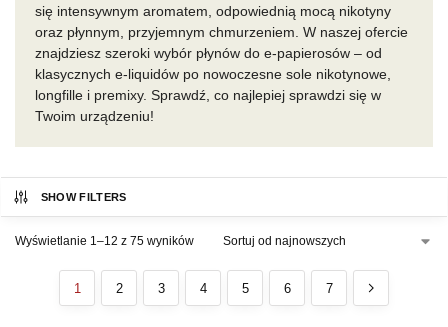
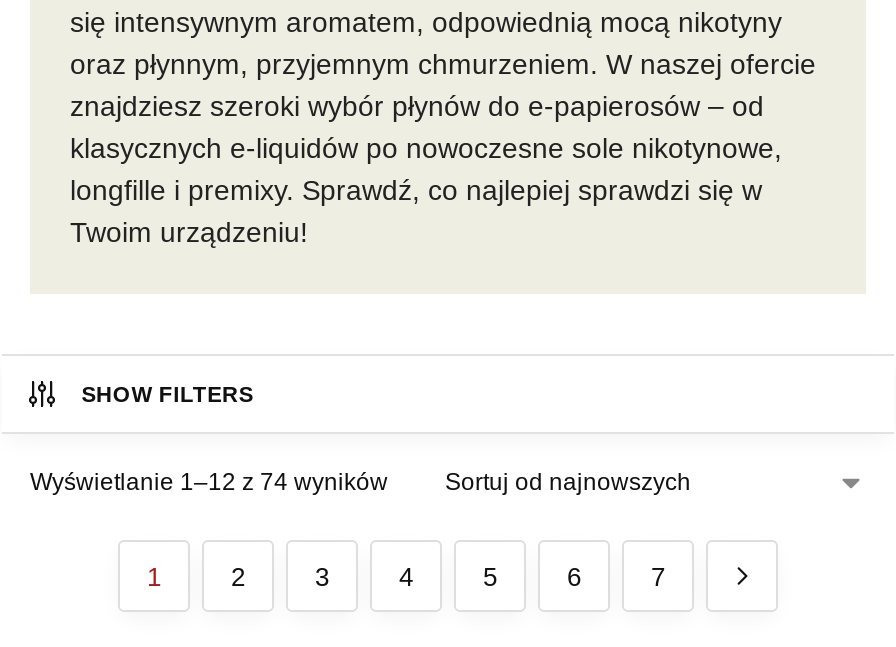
[15,234,194,248] Wyświetlanie 1–12 z 75 wyników -> [30,468,388,496] Wyświetlanie 1–12 z 74 wyników

